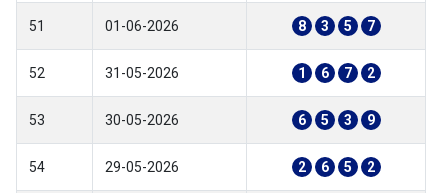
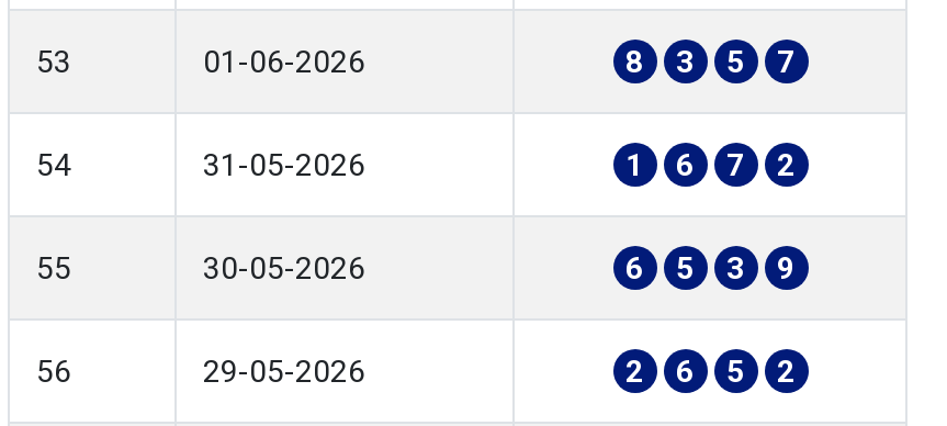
[29,18,45,34] 51 -> [36,45,71,80] 53
[29,65,45,81] 52 -> [36,148,71,183] 54
[29,112,45,128] 53 -> [36,251,71,287] 55
[29,159,45,175] 54 -> [36,355,71,390] 56

